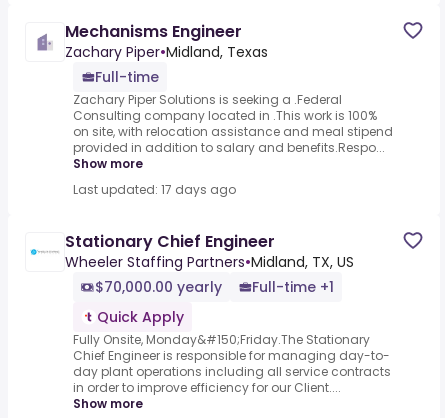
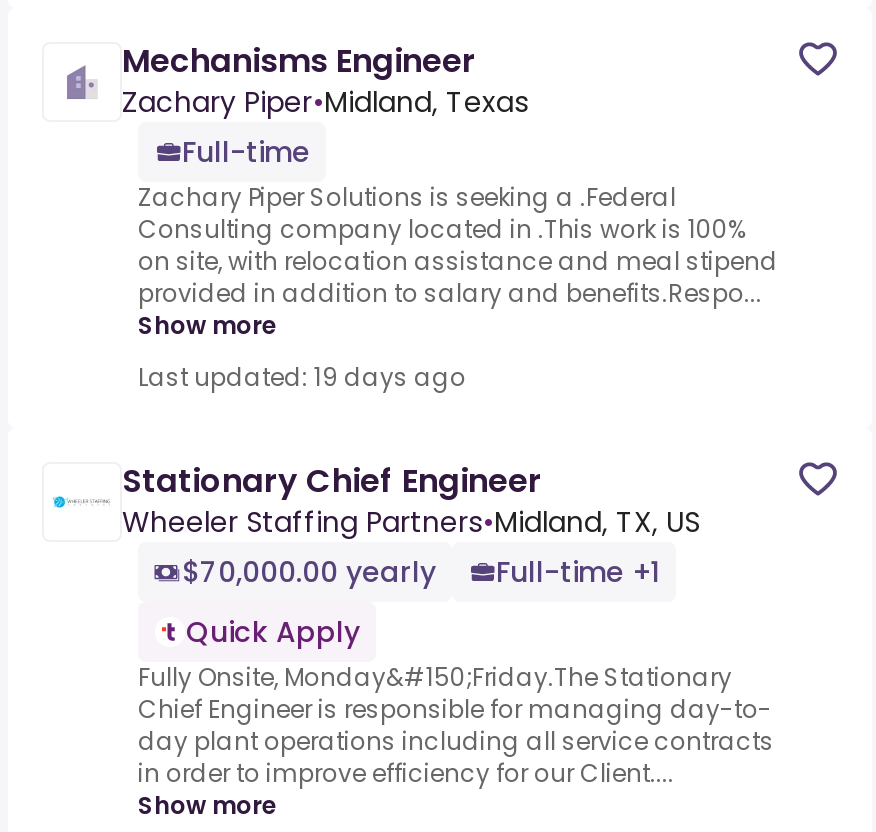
[73,181,236,198] Last updated: 17 days ago -> [138,360,466,394] Last updated: 19 days ago

